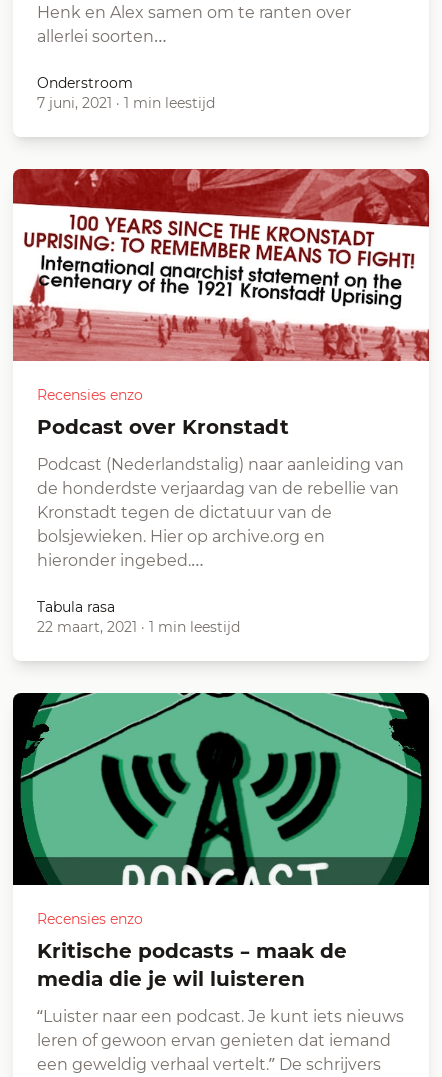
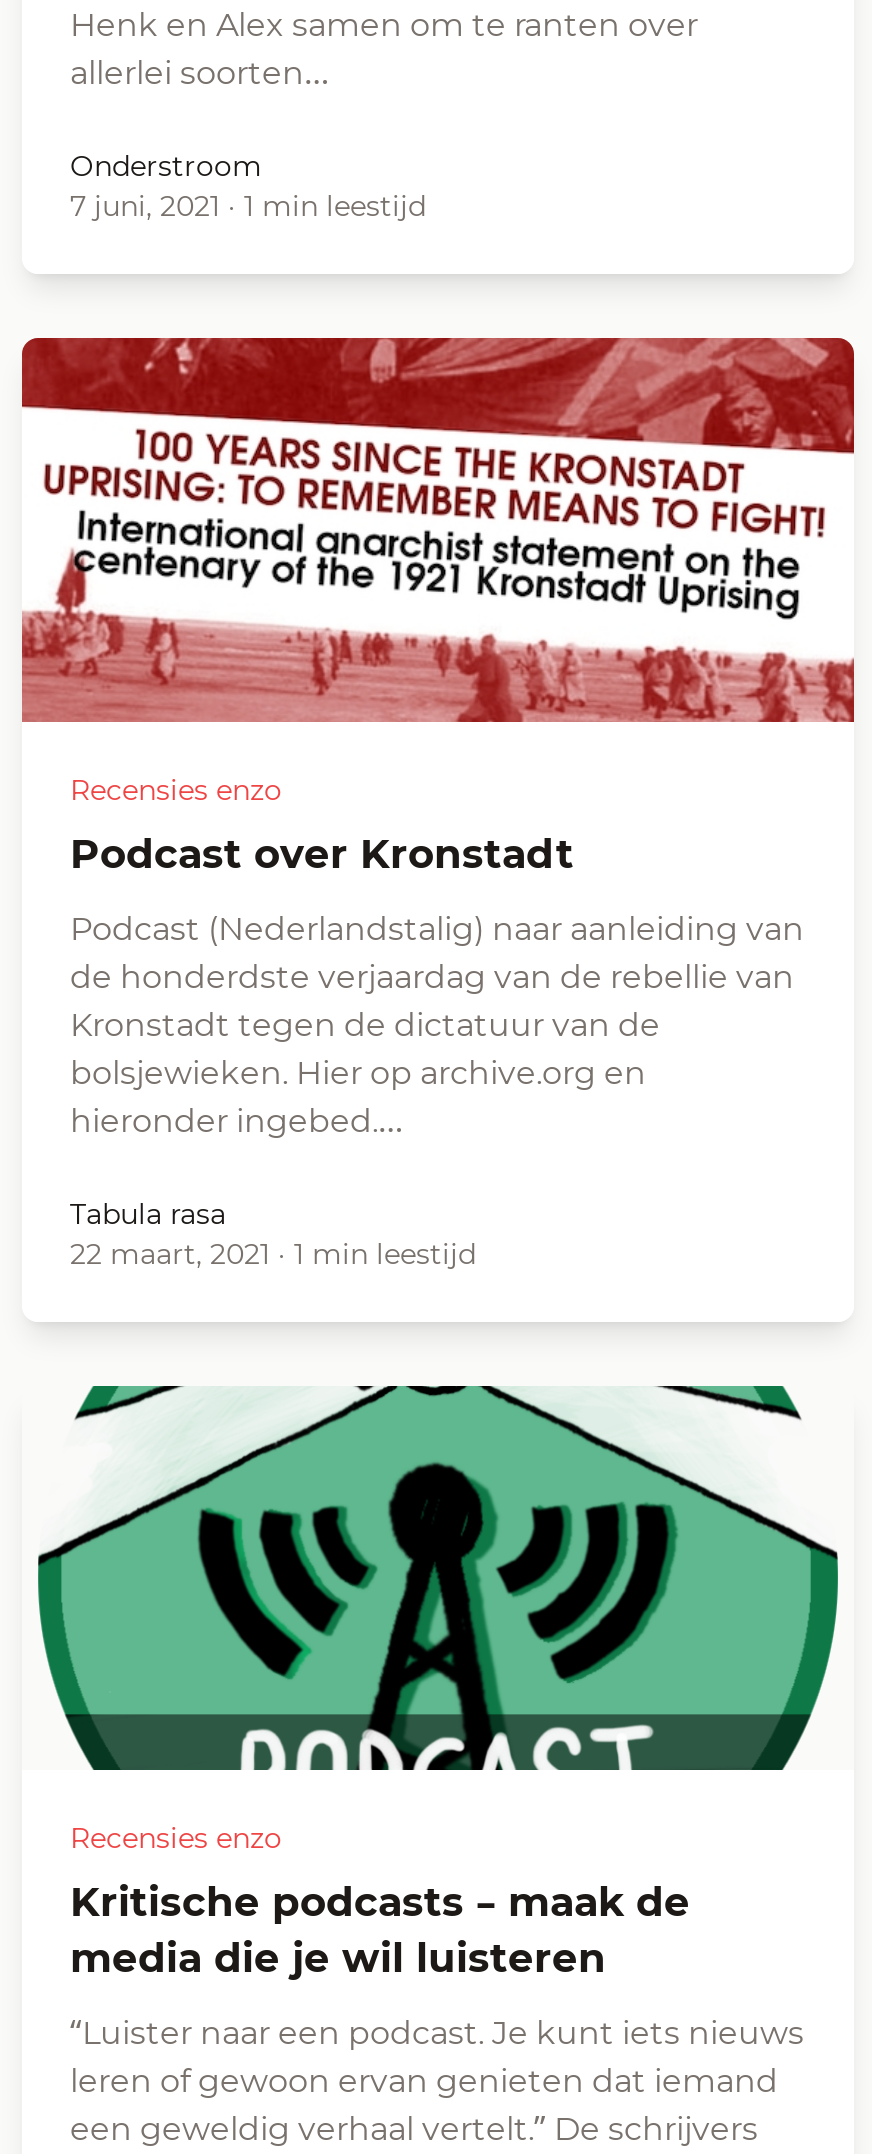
[12,692,183,886] [image] -> [22,1386,374,1770] [image]
[254,692,430,886] [image] -> [502,1386,854,1770] [image]

